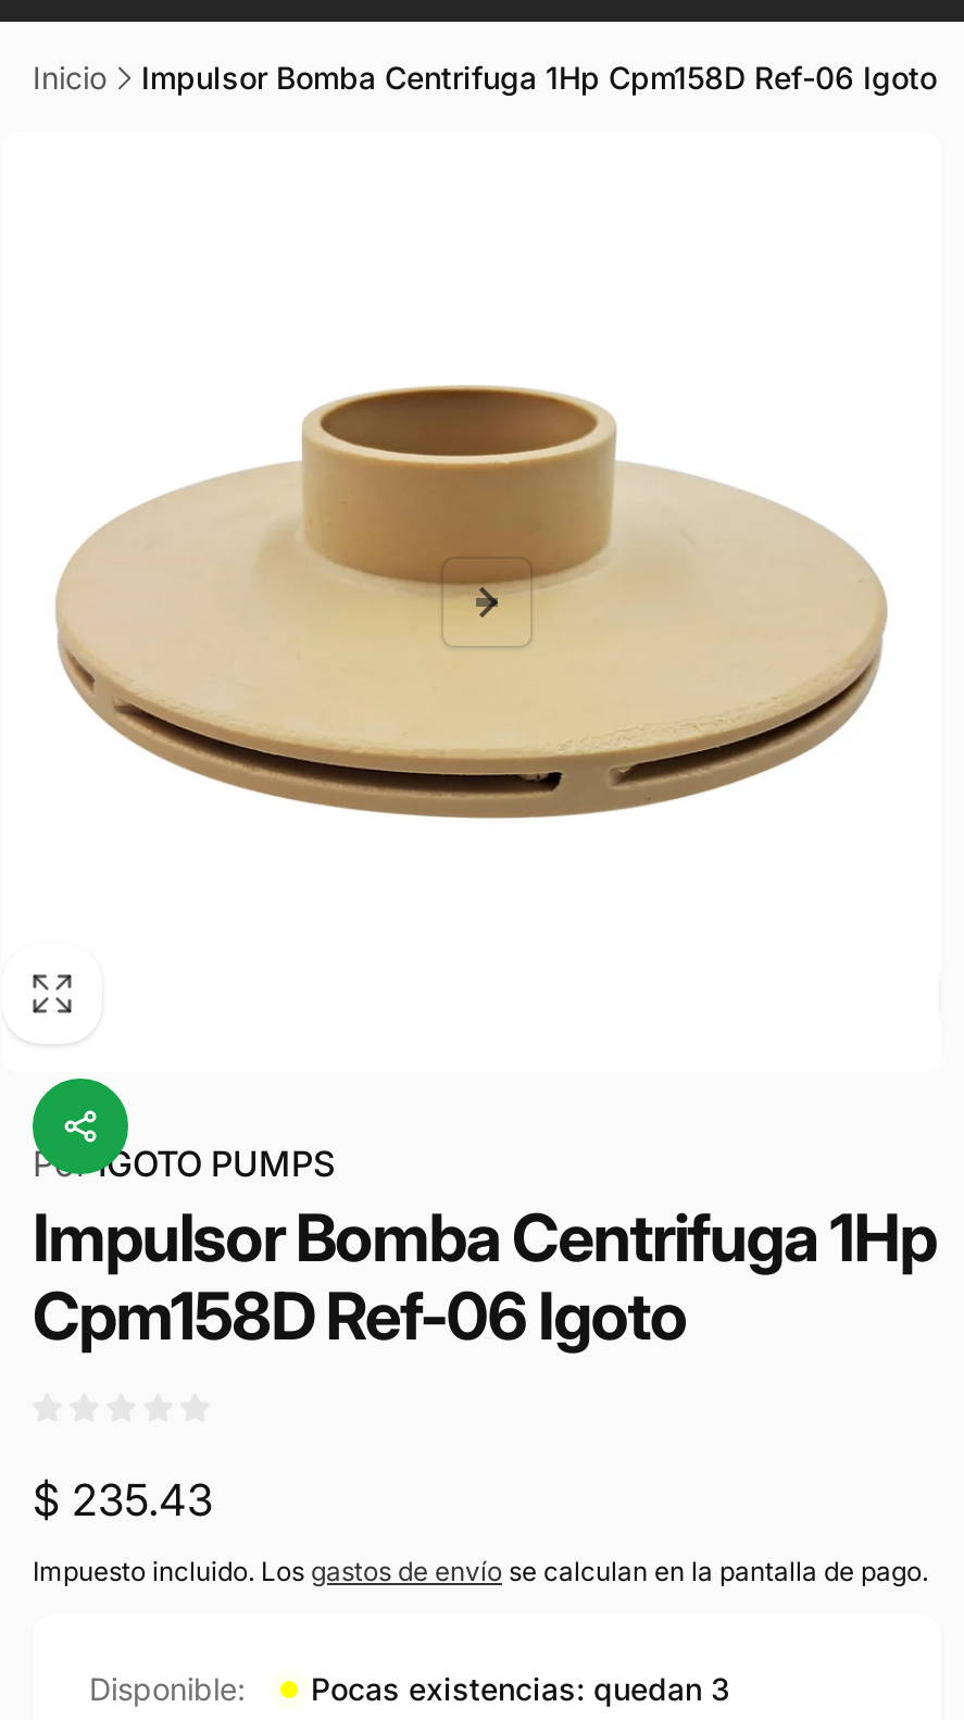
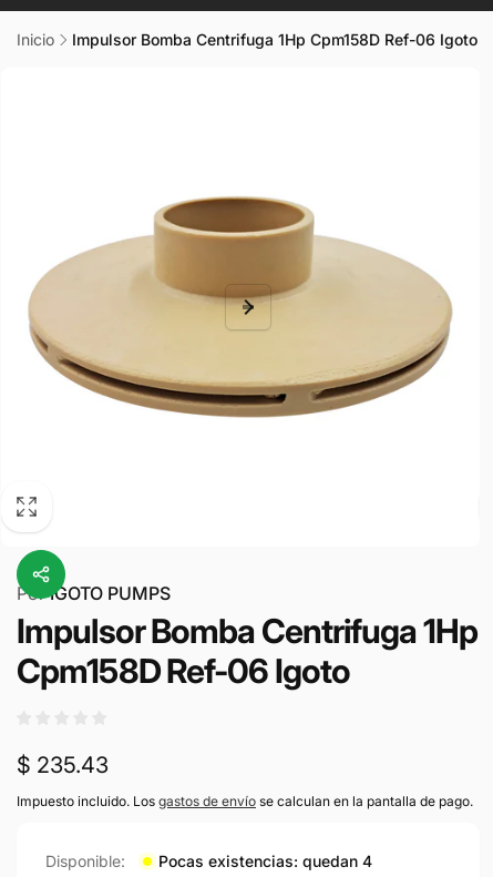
[311,1670,730,1707] Pocas existencias: quedan 3 -> [158,851,372,870] Pocas existencias: quedan 4

